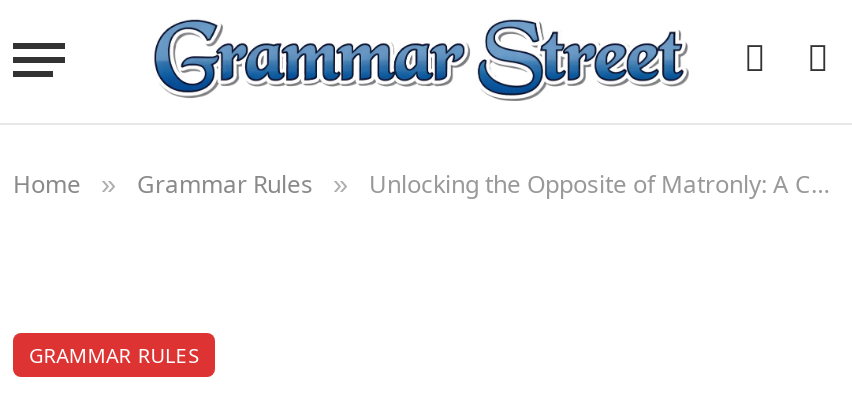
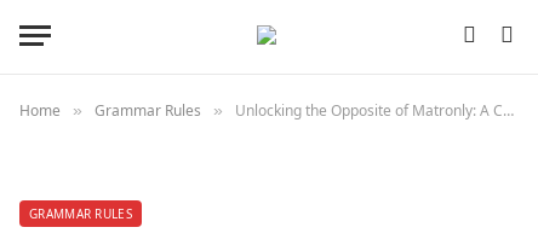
[151,17,691,103] [image] -> none

